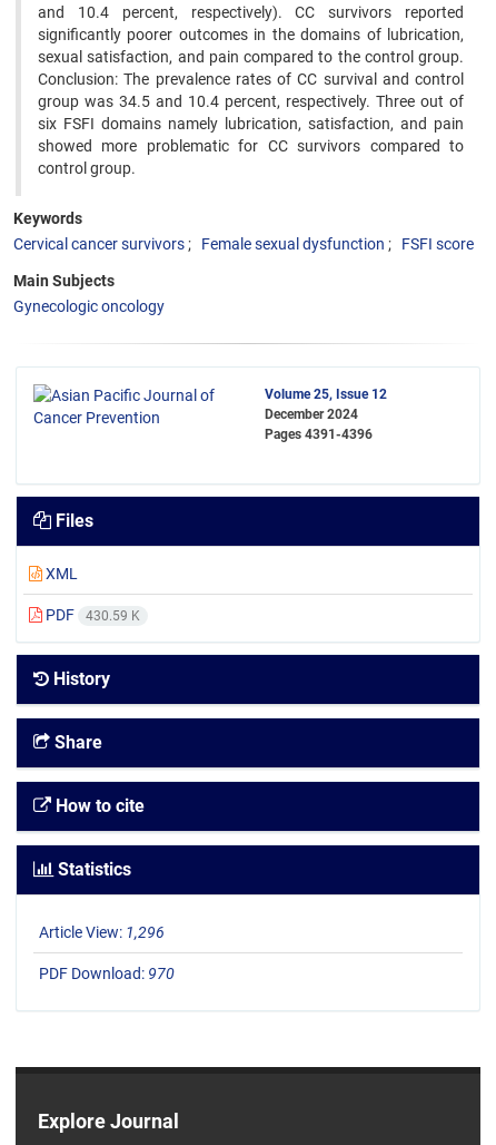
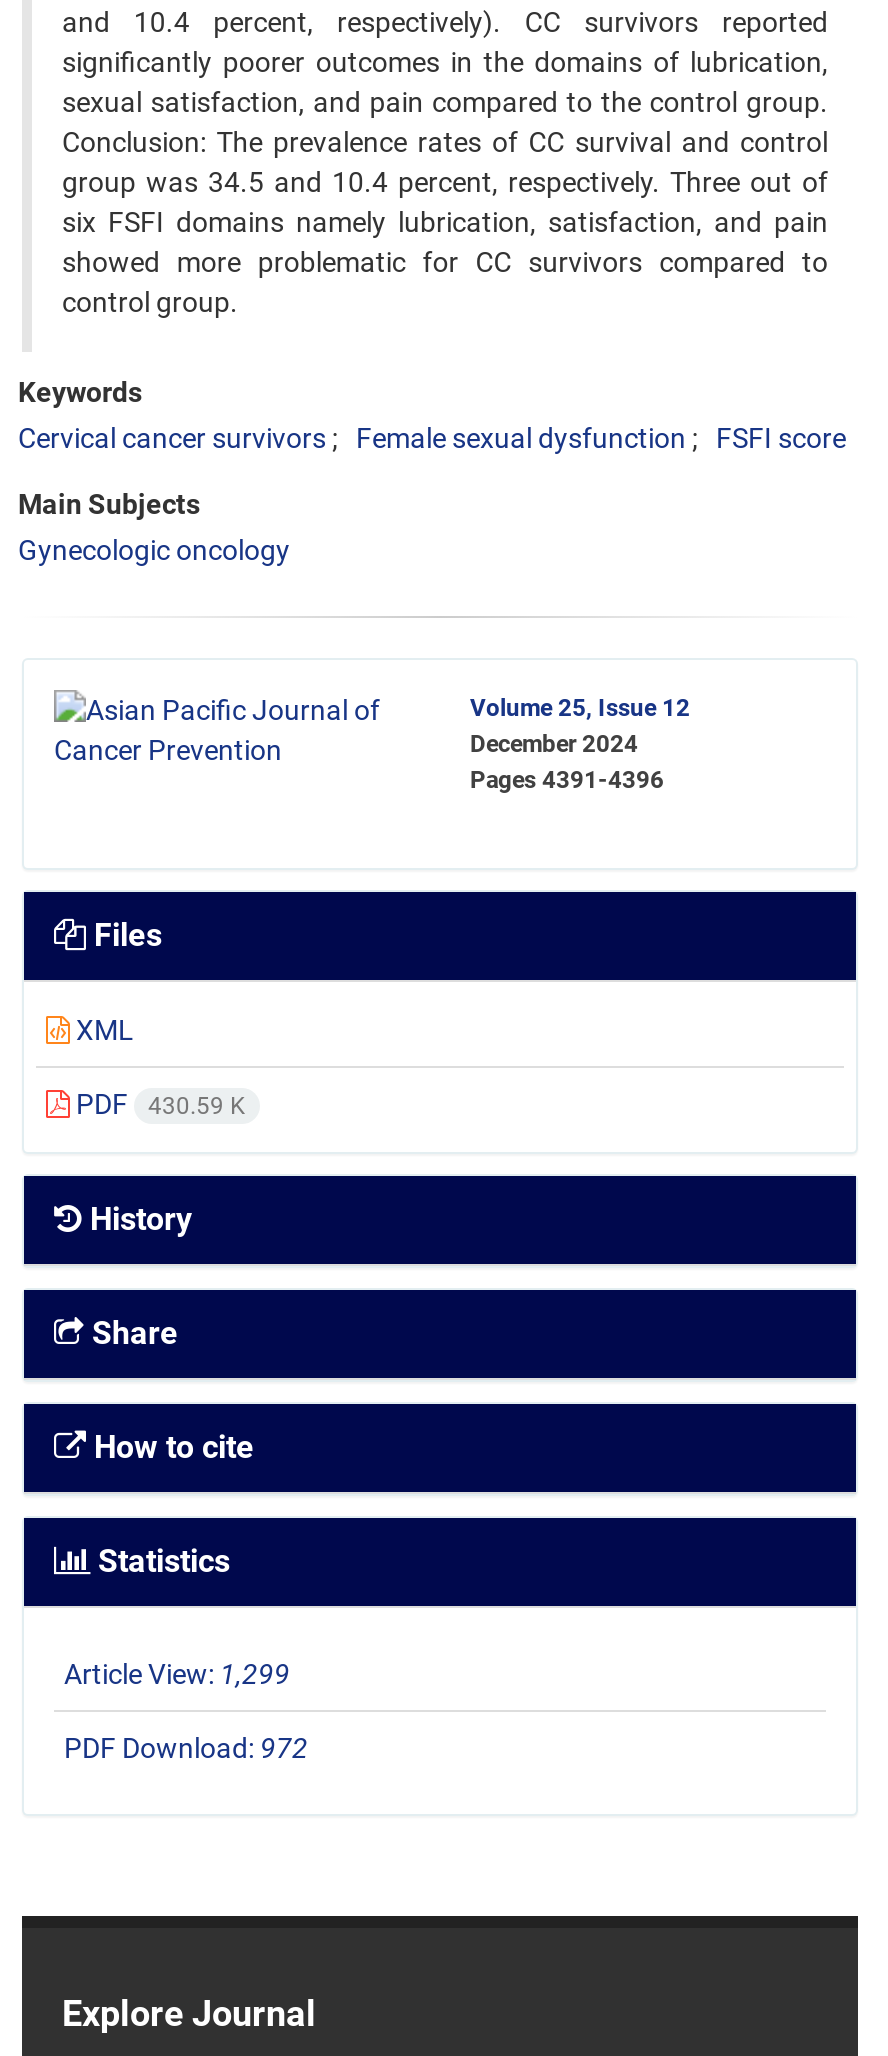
[39,924,165,942] Article View: 1,296 -> [64,1659,290,1691] Article View: 1,299
[39,965,175,983] PDF Download: 970 -> [64,1733,308,1765] PDF Download: 972

